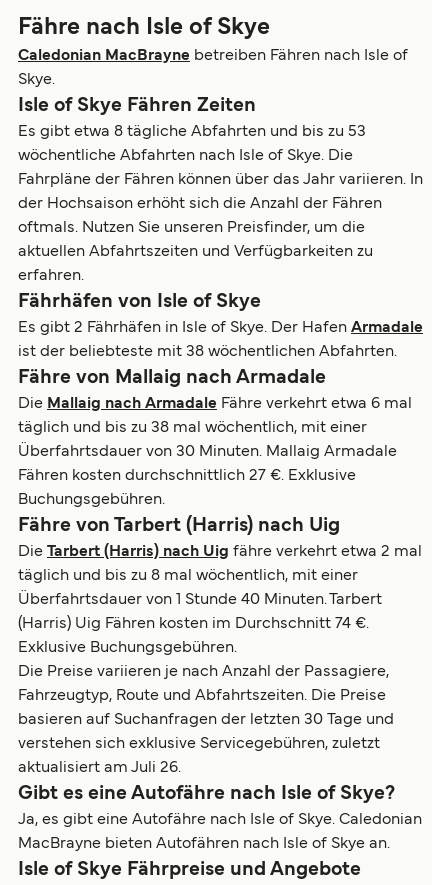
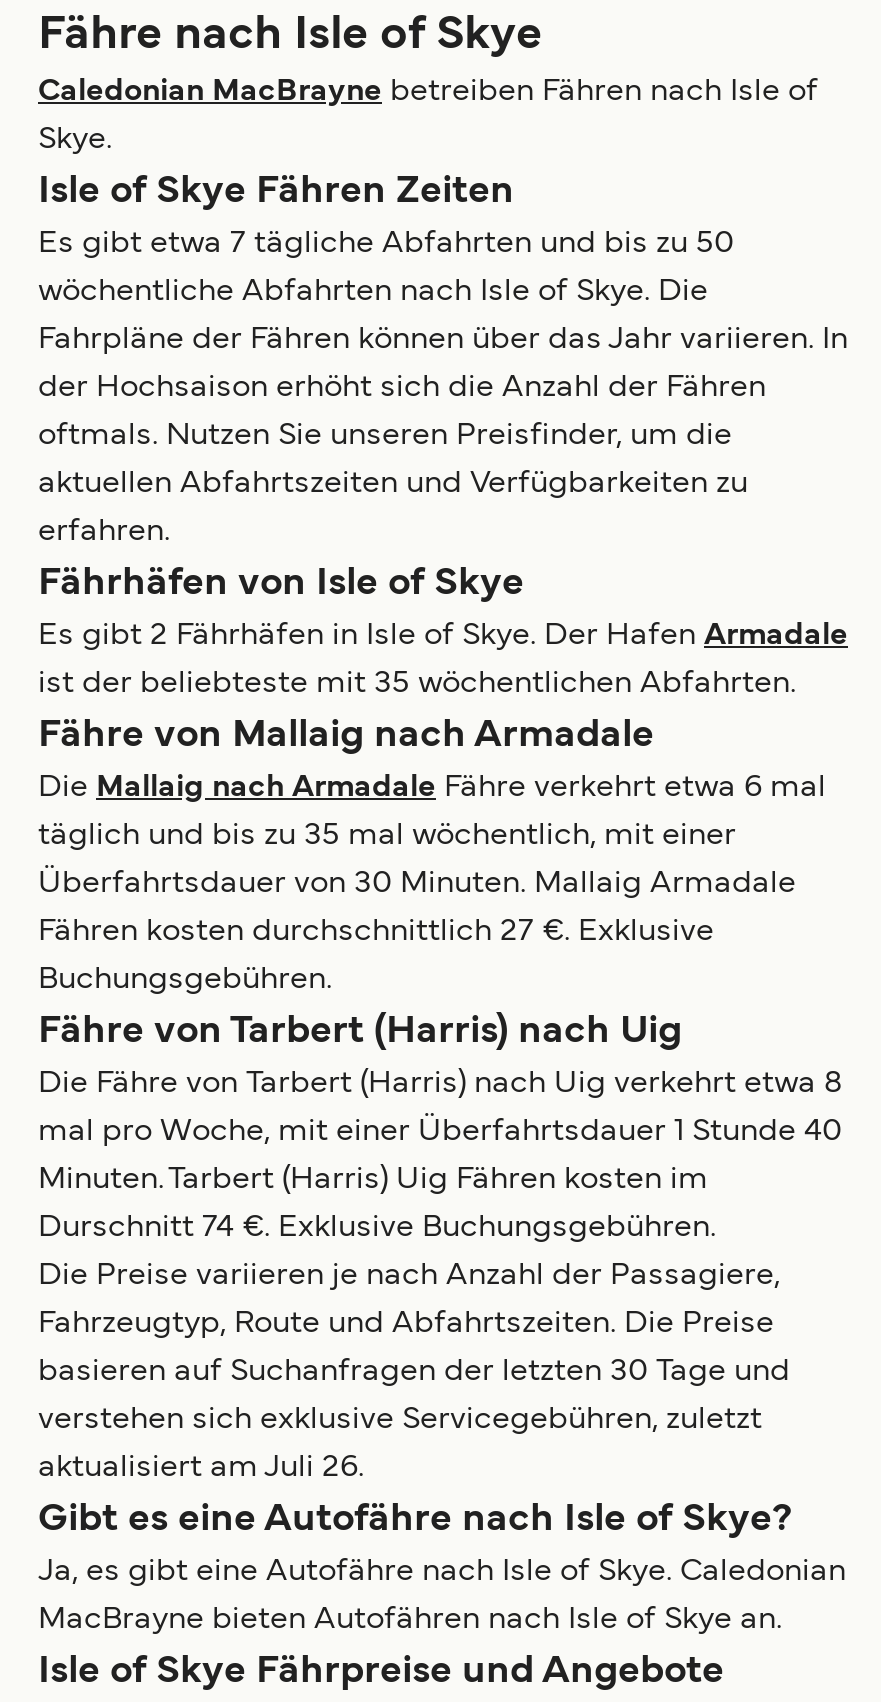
[18,125,366,139] Es gibt etwa 8 tägliche Abfahrten und bis zu 53 -> [38,230,734,258] Es gibt etwa 7 tägliche Abfahrten und bis zu 50
[18,345,405,359] ist der beliebteste mit 38 wöchentlichen Abfahrten. -> [38,670,812,698] ist der beliebteste mit 35 wöchentlichen Abfahrten.
[18,421,367,435] täglich und bis zu 38 mal wöchentlich, mit einer -> [38,822,736,850] täglich und bis zu 35 mal wöchentlich, mit einer
[18,545,422,655] Die Tarbert (Harris) nach Uig fähre verkehrt etwa 2 mal | täglich und bis zu 8 mal wöchentlich, mit einer | Überfahrtsdauer von 1 Stunde 40 Minuten. Tarbert | (Harris) Uig Fähren kosten im Durchschnitt 74 €. | Exklusive Buchungsgebühren. -> [38,1070,842,1242] Die Fähre von Tarbert (Harris) nach Uig verkehrt etwa 8 | mal pro Woche, mit einer Überfahrtsdauer 1 Stunde 40 | Minuten. Tarbert (Harris) Uig Fähren kosten im | Durschnitt 74 €. Exklusive Buchungsgebühren.

